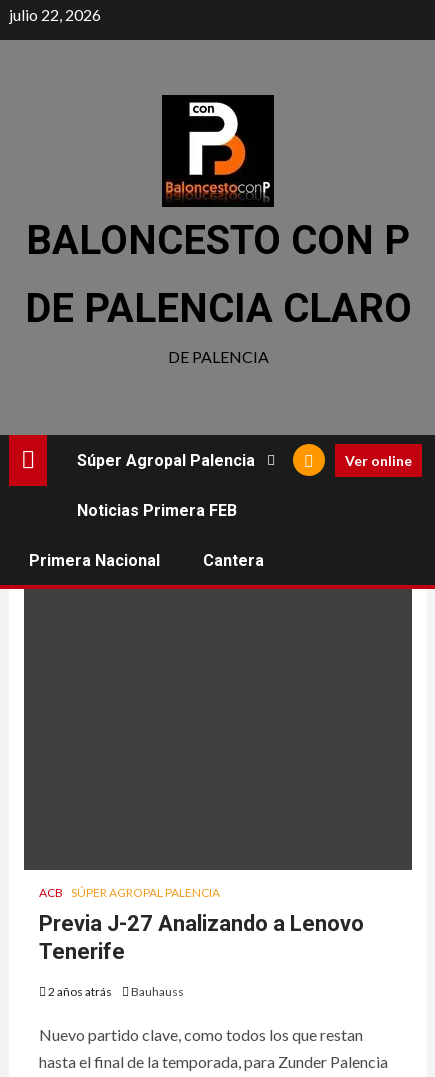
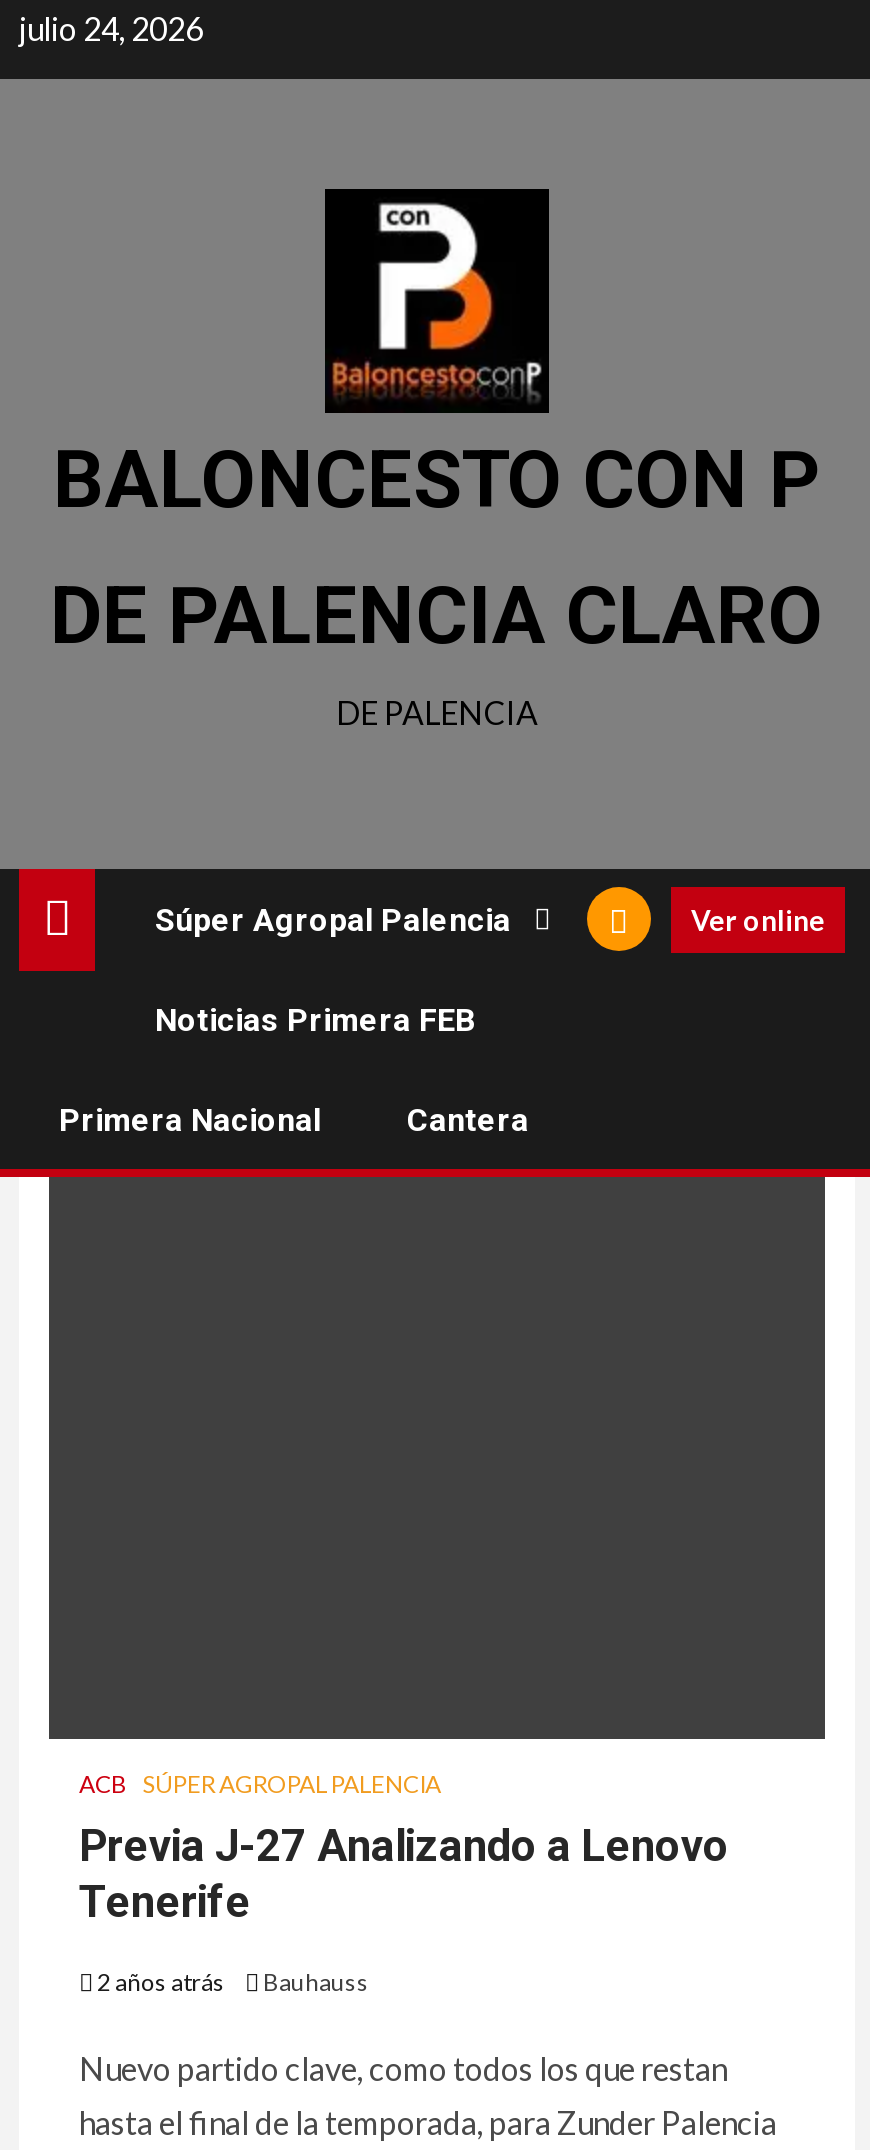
[9,5,101,24] julio 22, 2026 -> [19,9,203,47] julio 24, 2026

